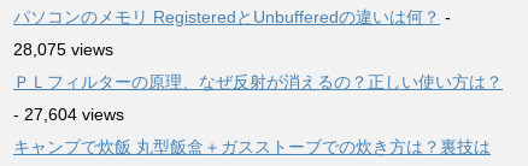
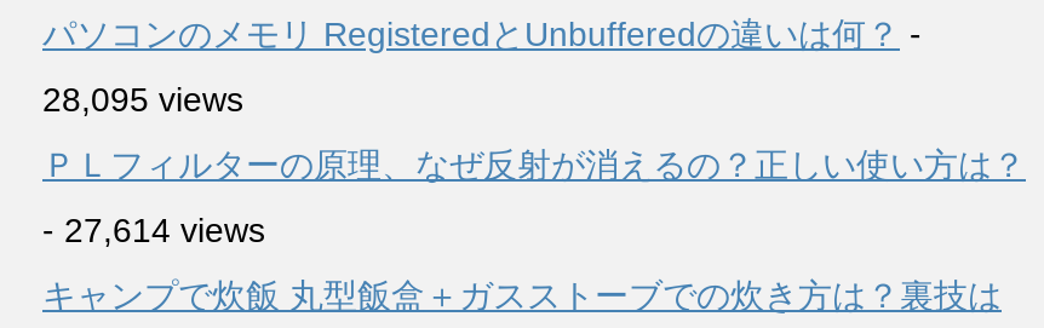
[13,40,113,59] 28,075 views -> [42,80,243,119] 28,095 views
[13,105,124,124] - 27,604 views -> [42,211,265,249] - 27,614 views

